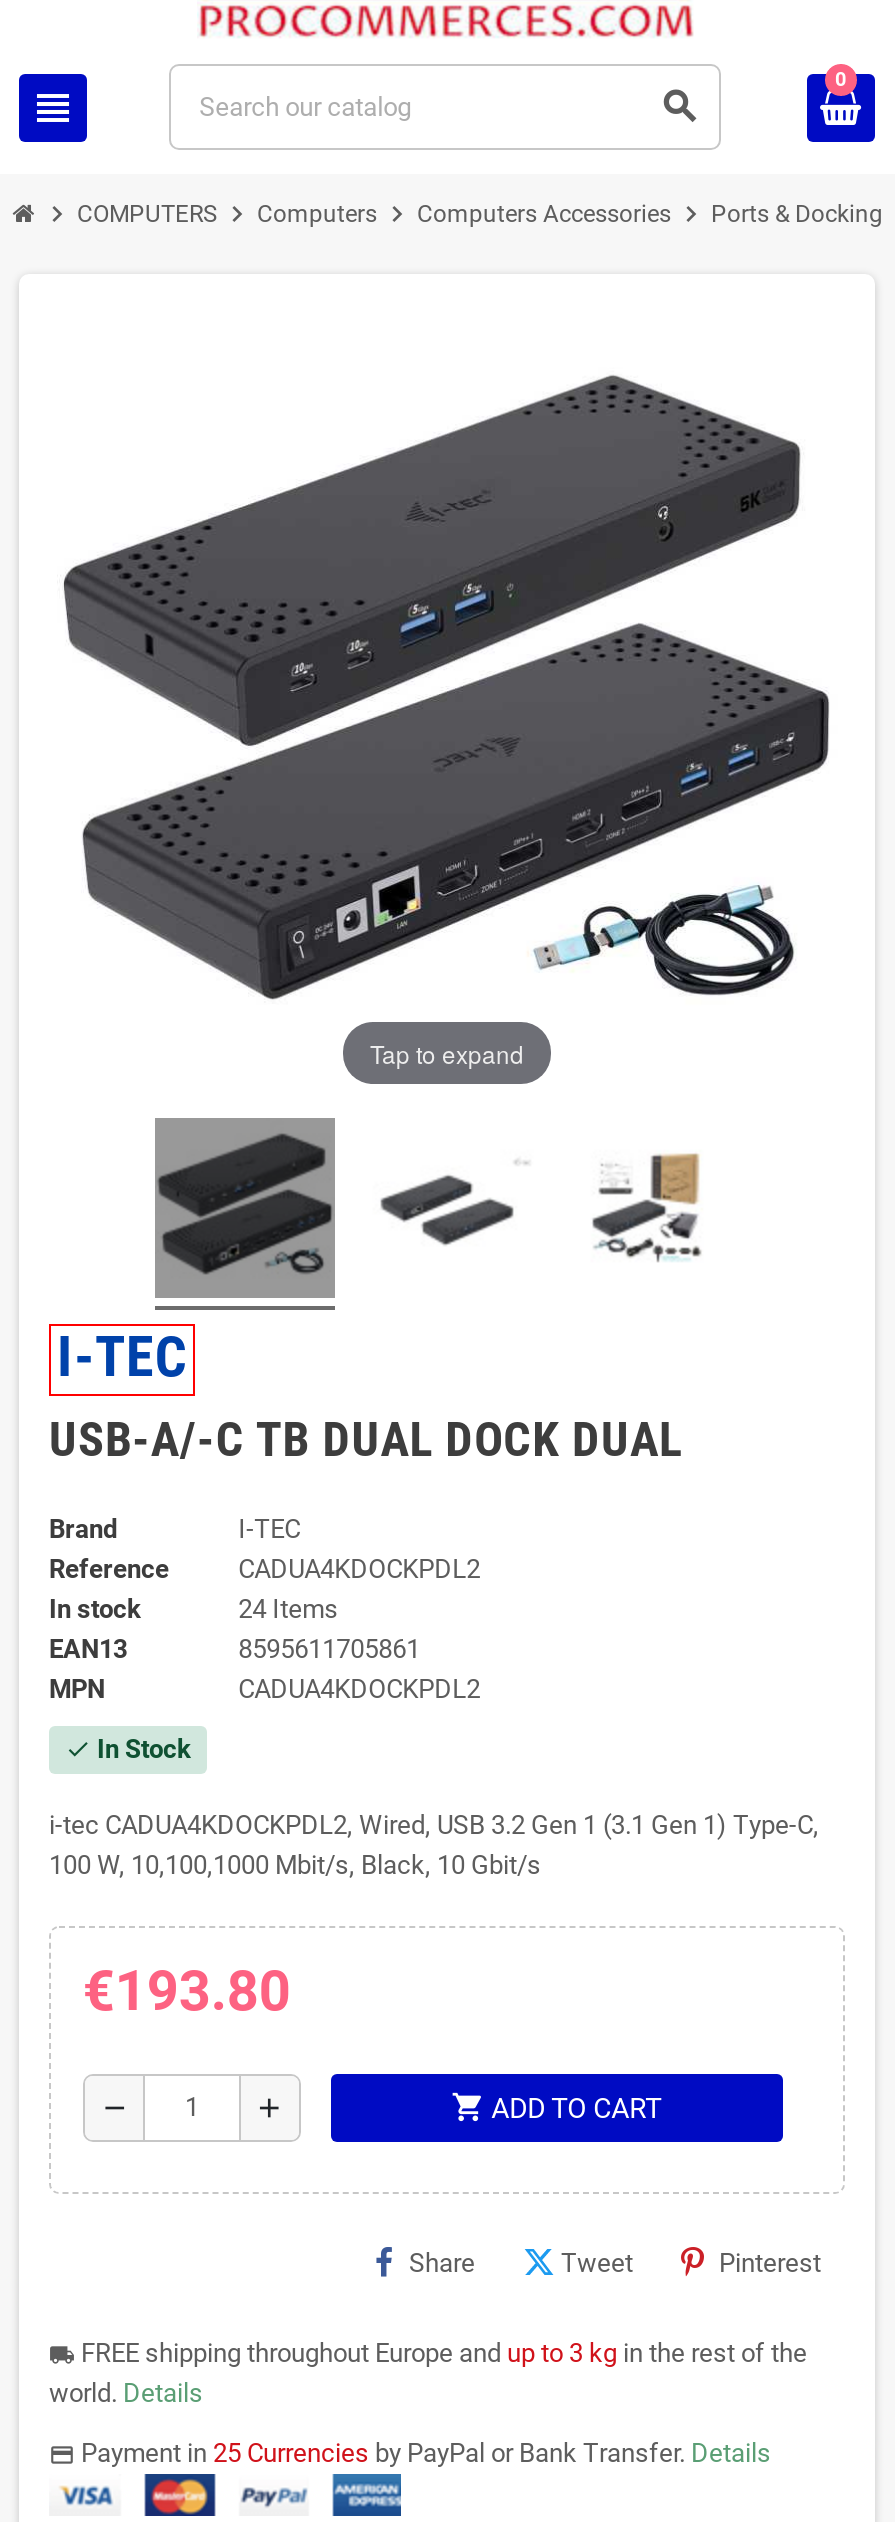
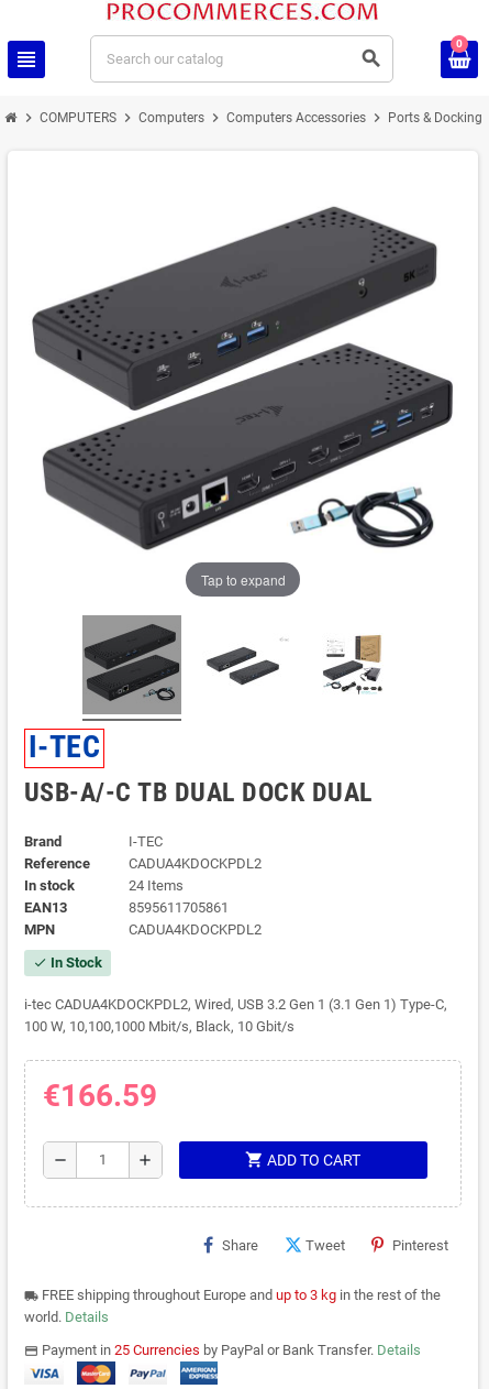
[83,1958,291,2024] €193.80 -> [43,1078,157,1114] €166.59

